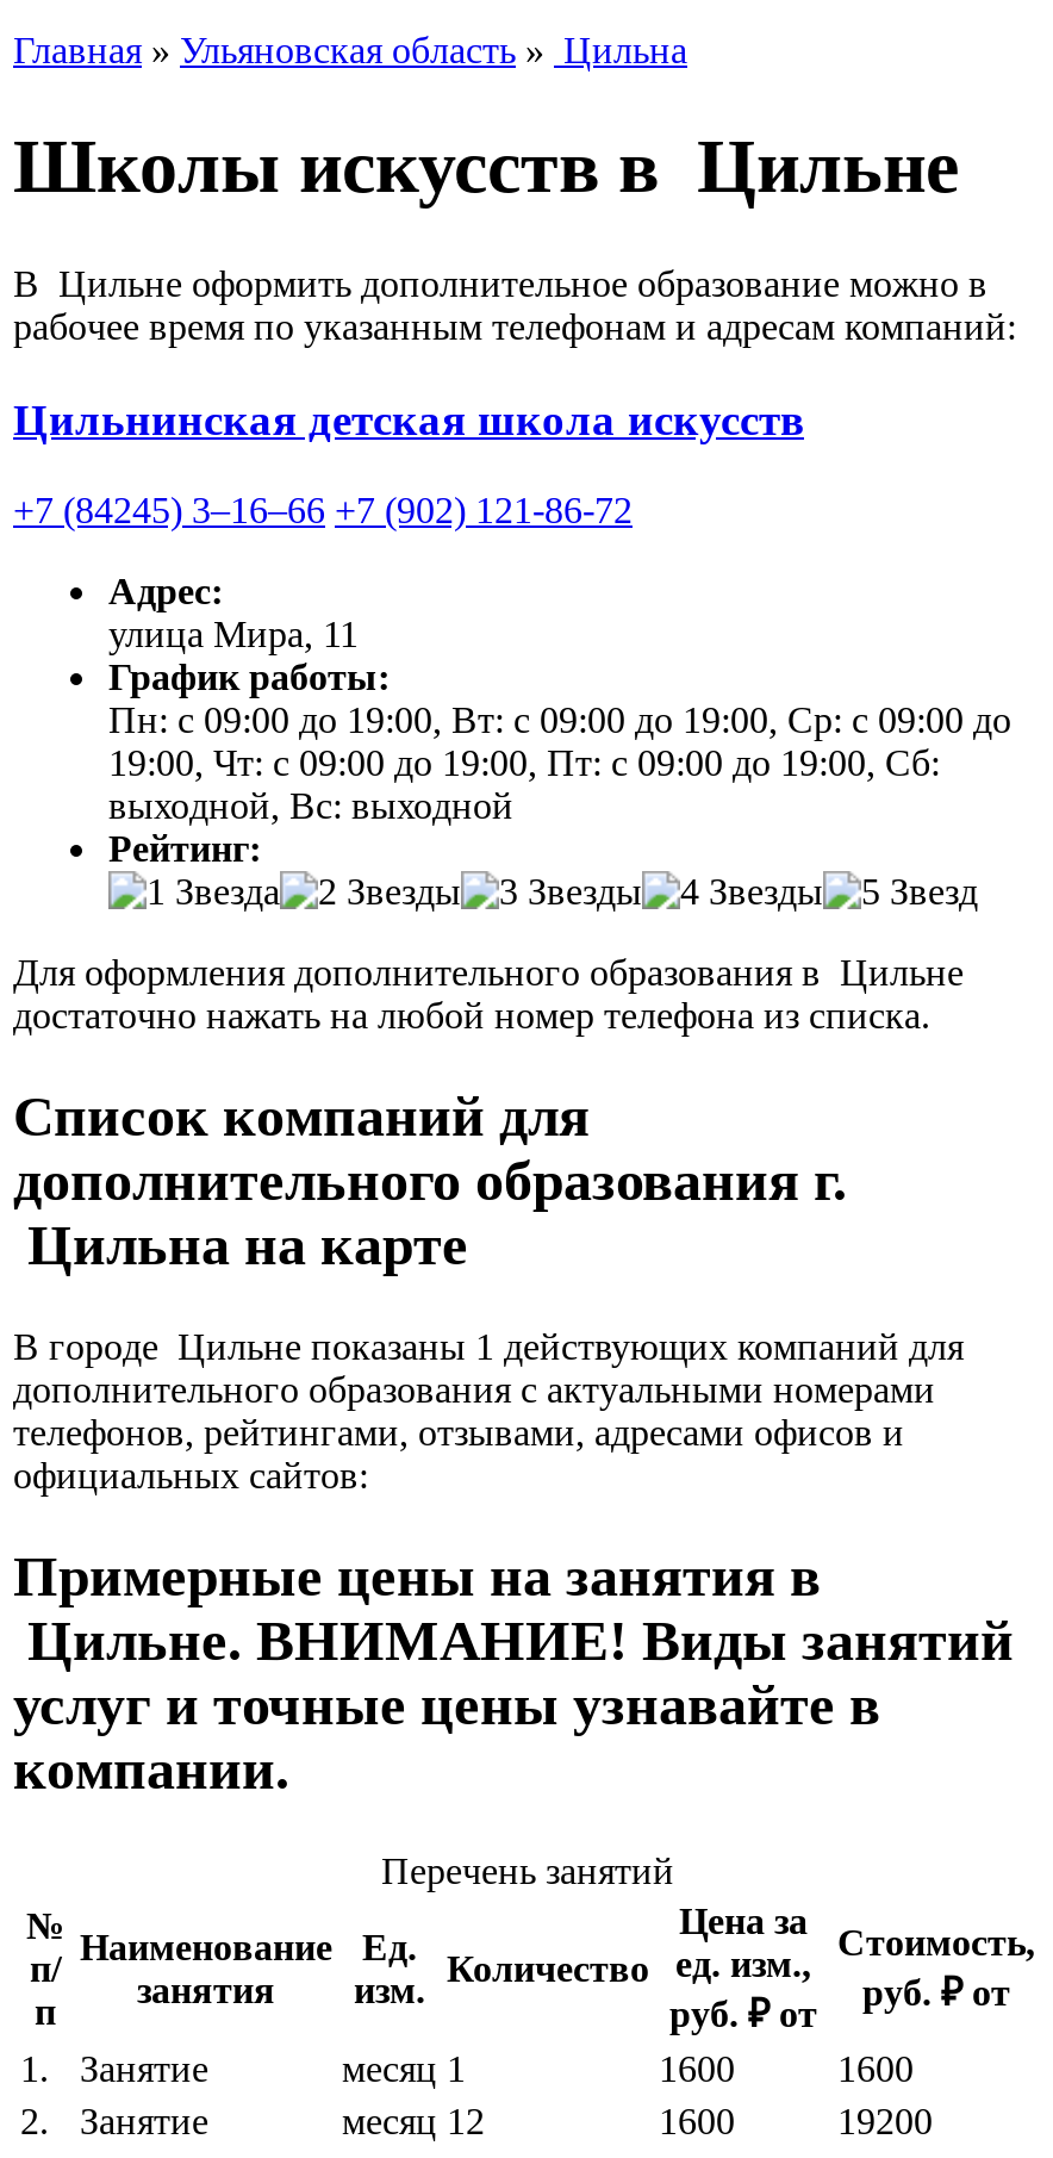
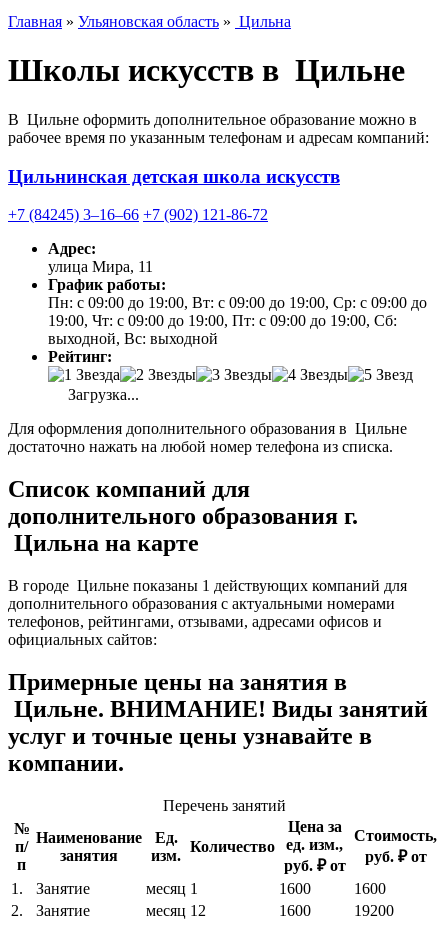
none -> [64,386,139,403] Загрузка...

